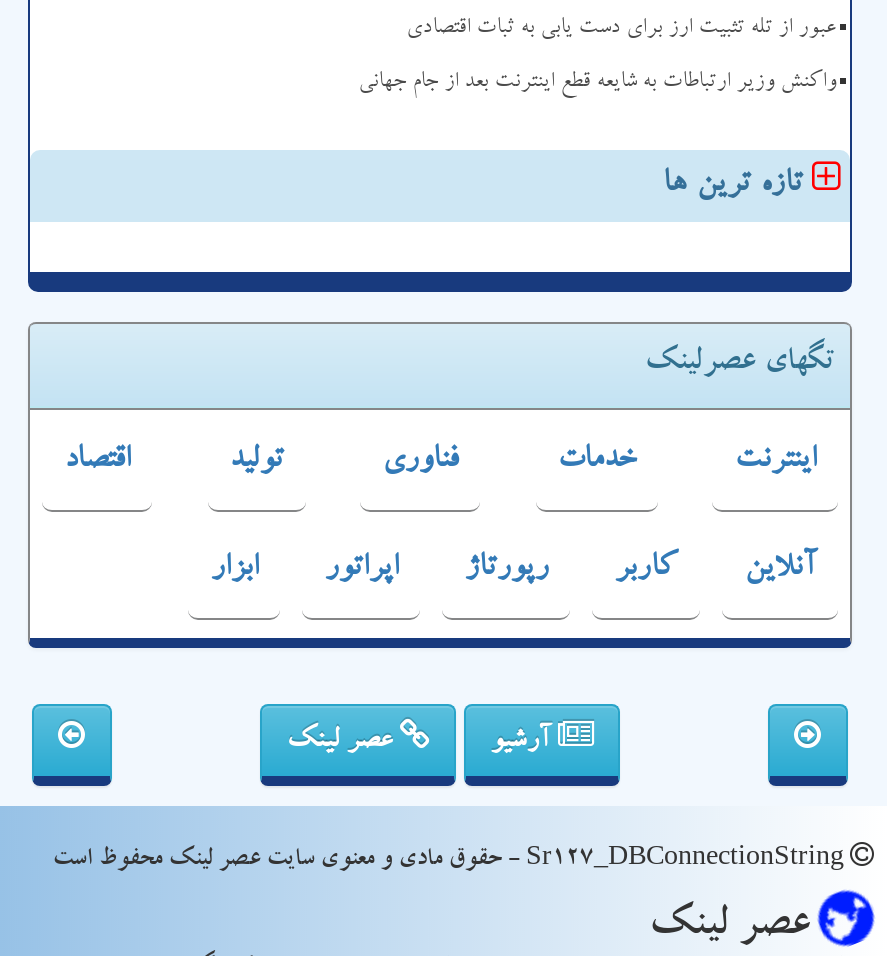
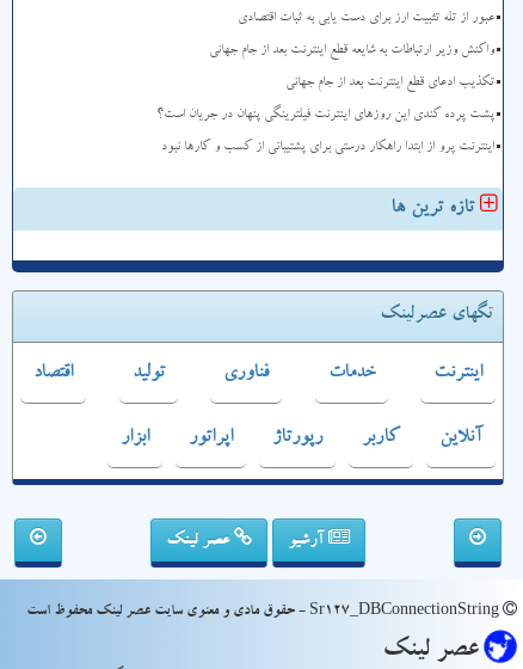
none -> [156,75,494,155] تکذیب ادعای قطع اینترنت بعد از جام جهانی | پشت پرده کندی این روزهای اینترنت فیلترینگی پنهان در جریان است؟ | اینترنت پرو از ابتدا راهکار درستی برای پشتیبانی از کسب و کارها نبود

